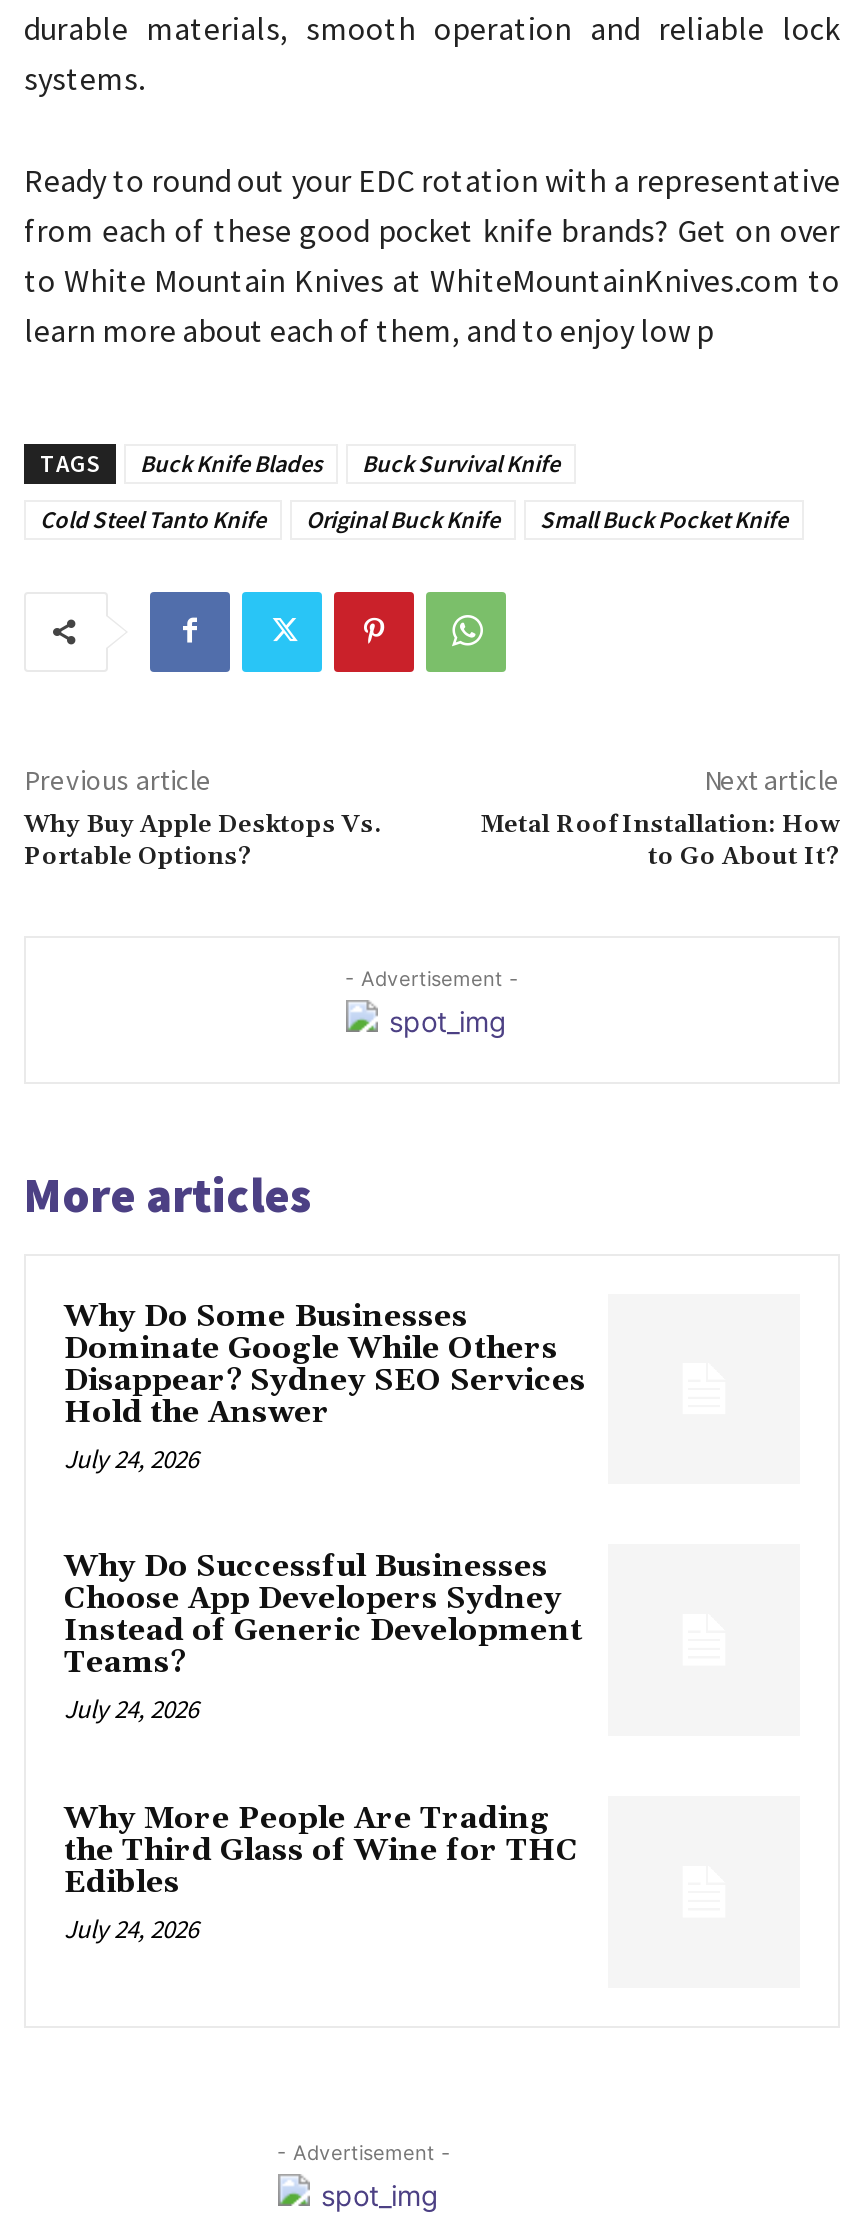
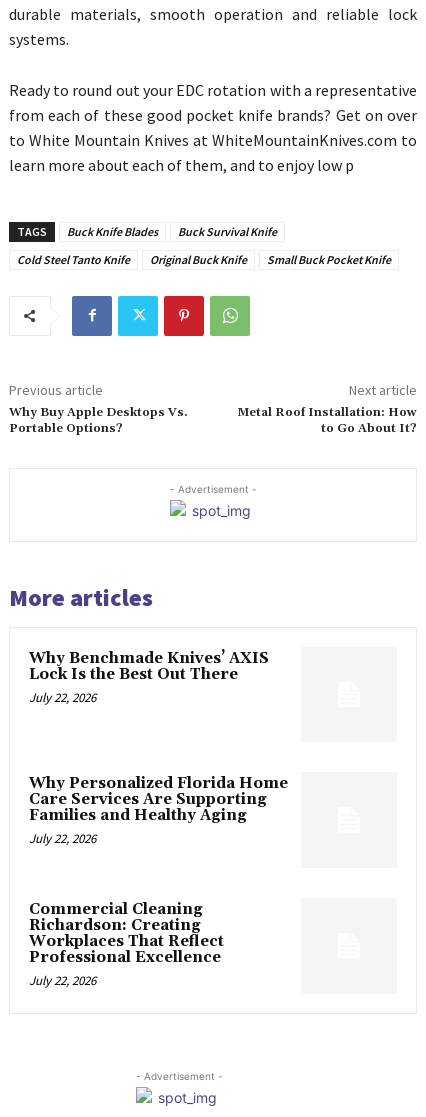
[64,1297,586,1475] Why Do Some Businesses | Dominate Google While Others | Disappear? Sydney SEO Services | Hold the Answer | July 24, 2026 -> [29,649,269,706] Why Benchmade Knives’ AXIS | Lock Is the Best Out There | July 22, 2026
[64,1549,582,1727] Why Do Successful Businesses | Choose App Developers Sydney | Instead of Generic Development | Teams? | July 24, 2026 -> [29,774,288,847] Why Personalized Florida Home | Care Services Are Supporting | Families and Healthy Aging | July 22, 2026
[64,1800,578,1946] Why More People Are Trading | the Third Glass of Wine for THC | Edibles | July 24, 2026 -> [29,900,224,989] Commercial Cleaning | Richardson: Creating | Workplaces That Reflect | Professional Excellence | July 22, 2026

